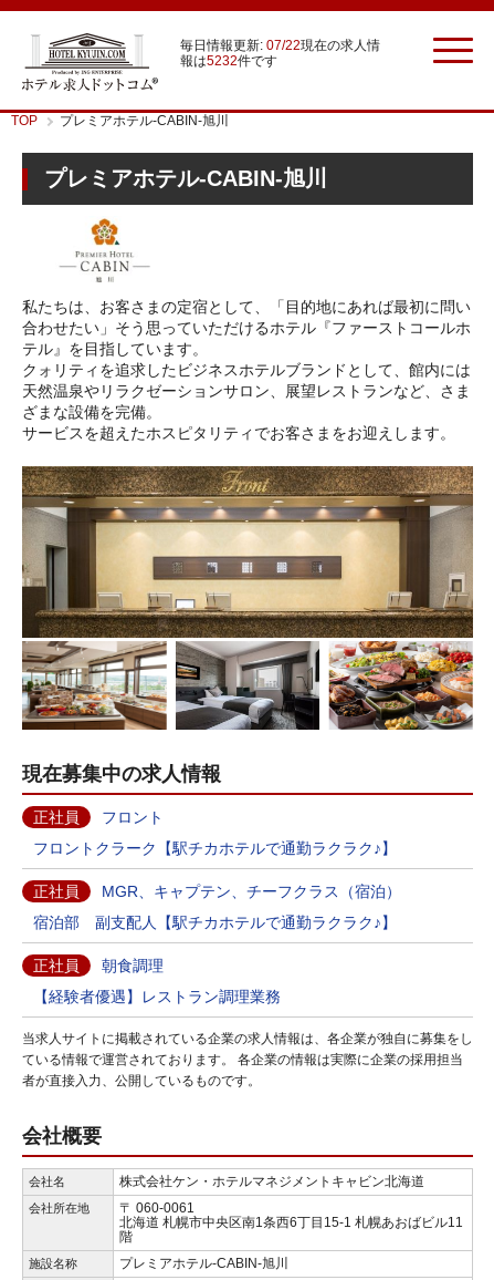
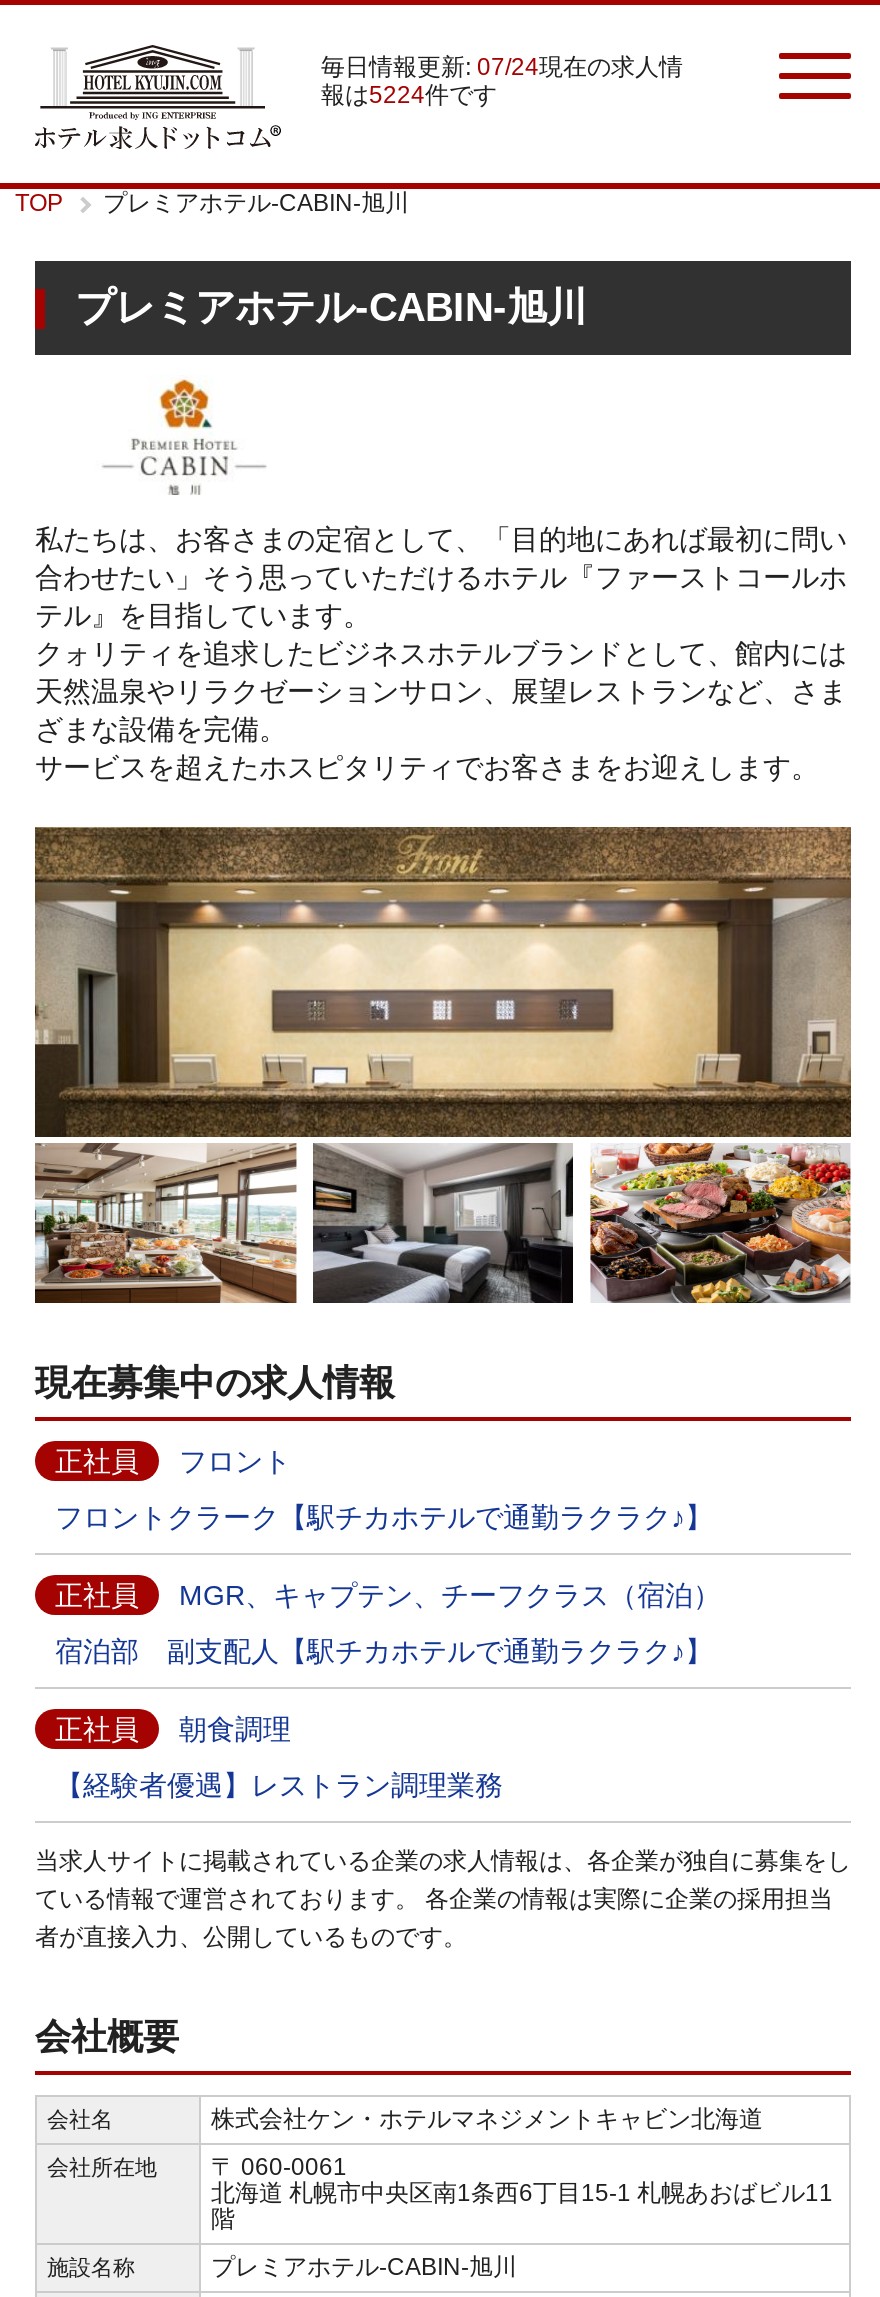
[180,38,380,53] 毎日情報更新: 07/22現在の求人情 -> [321,53,683,81] 毎日情報更新: 07/24現在の求人情
[180,53,277,69] 報は5232件です -> [321,81,497,109] 報は5224件です

